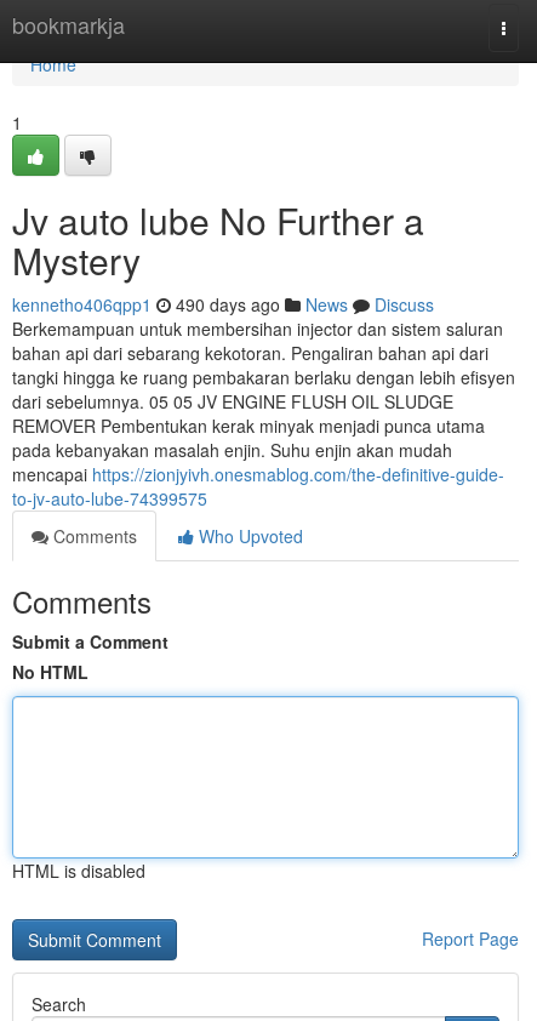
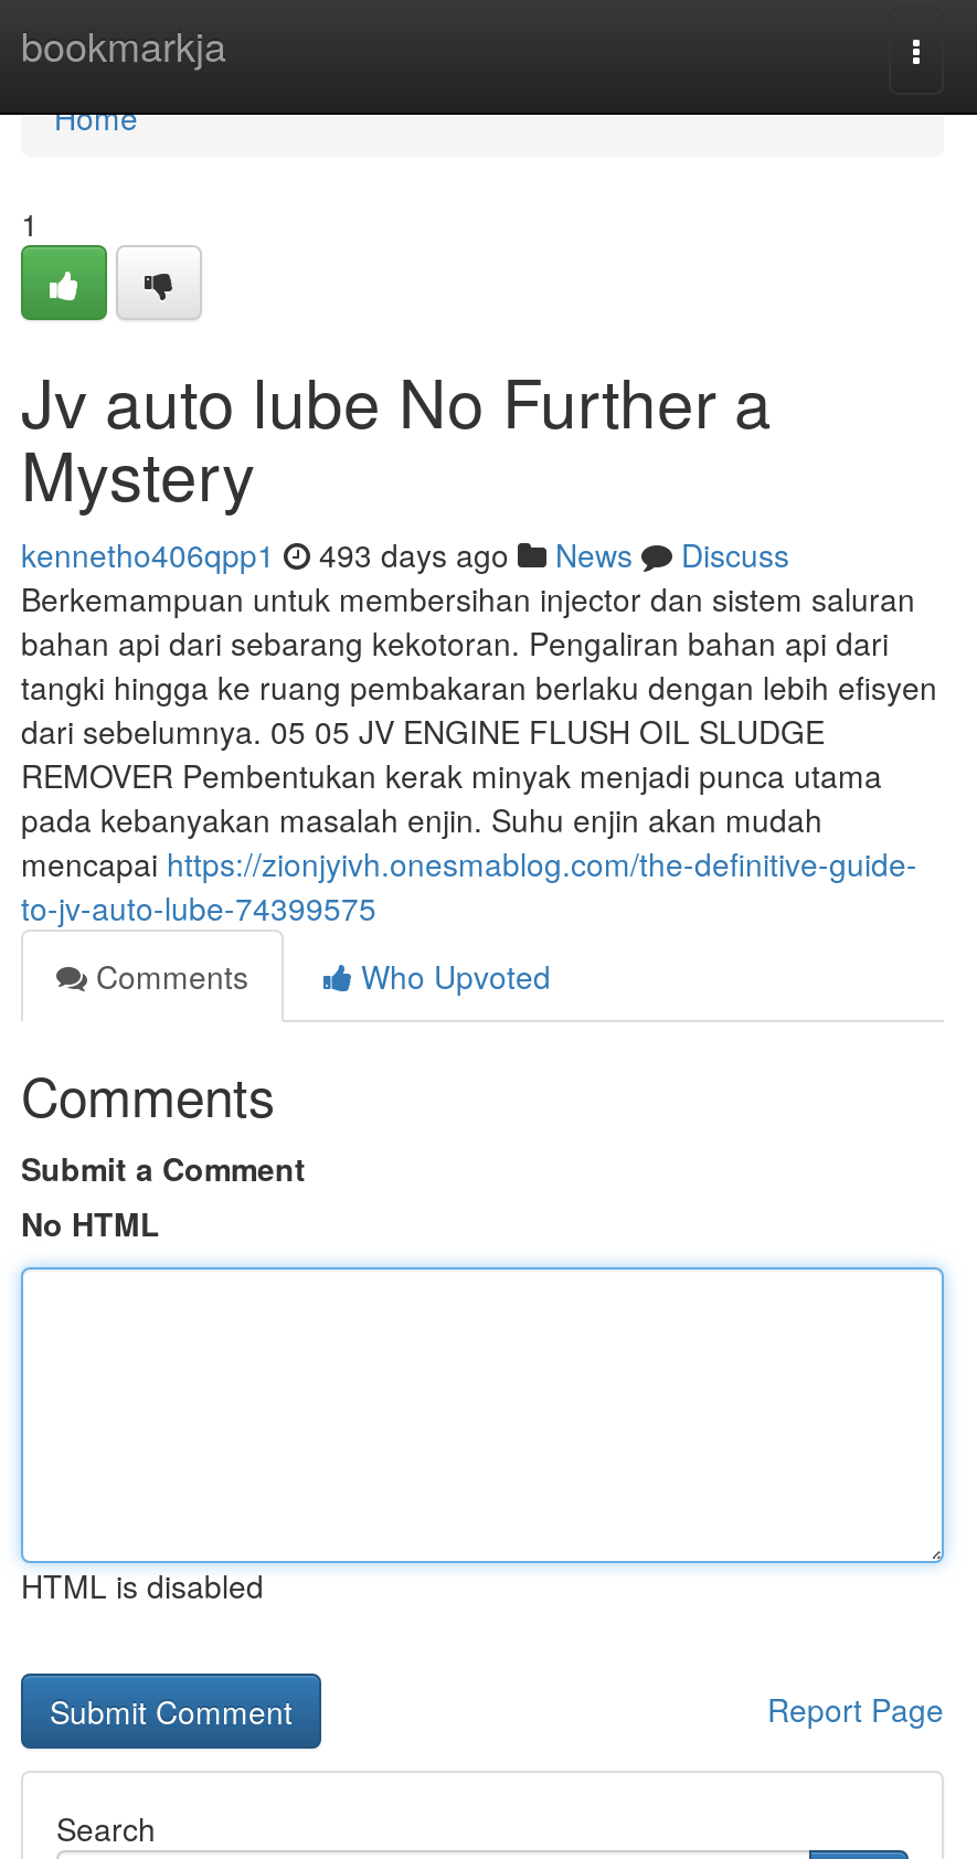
[12,292,434,316] kennetho406qpp1 490 days ago News Discuss -> [21,532,789,576] kennetho406qpp1 493 days ago News Discuss

